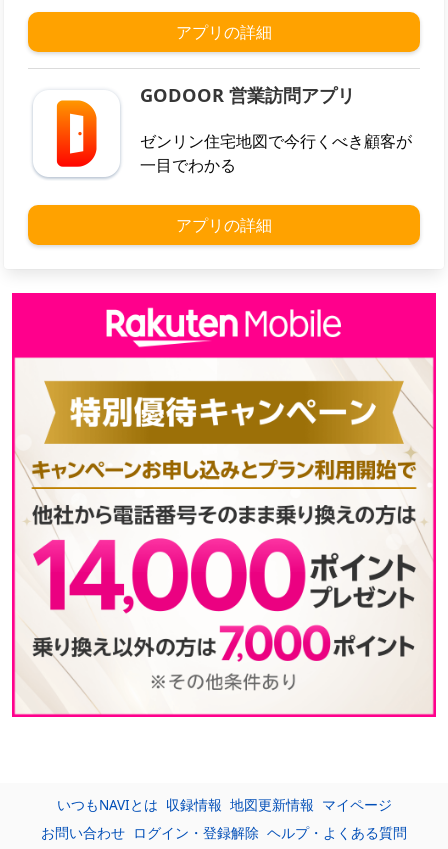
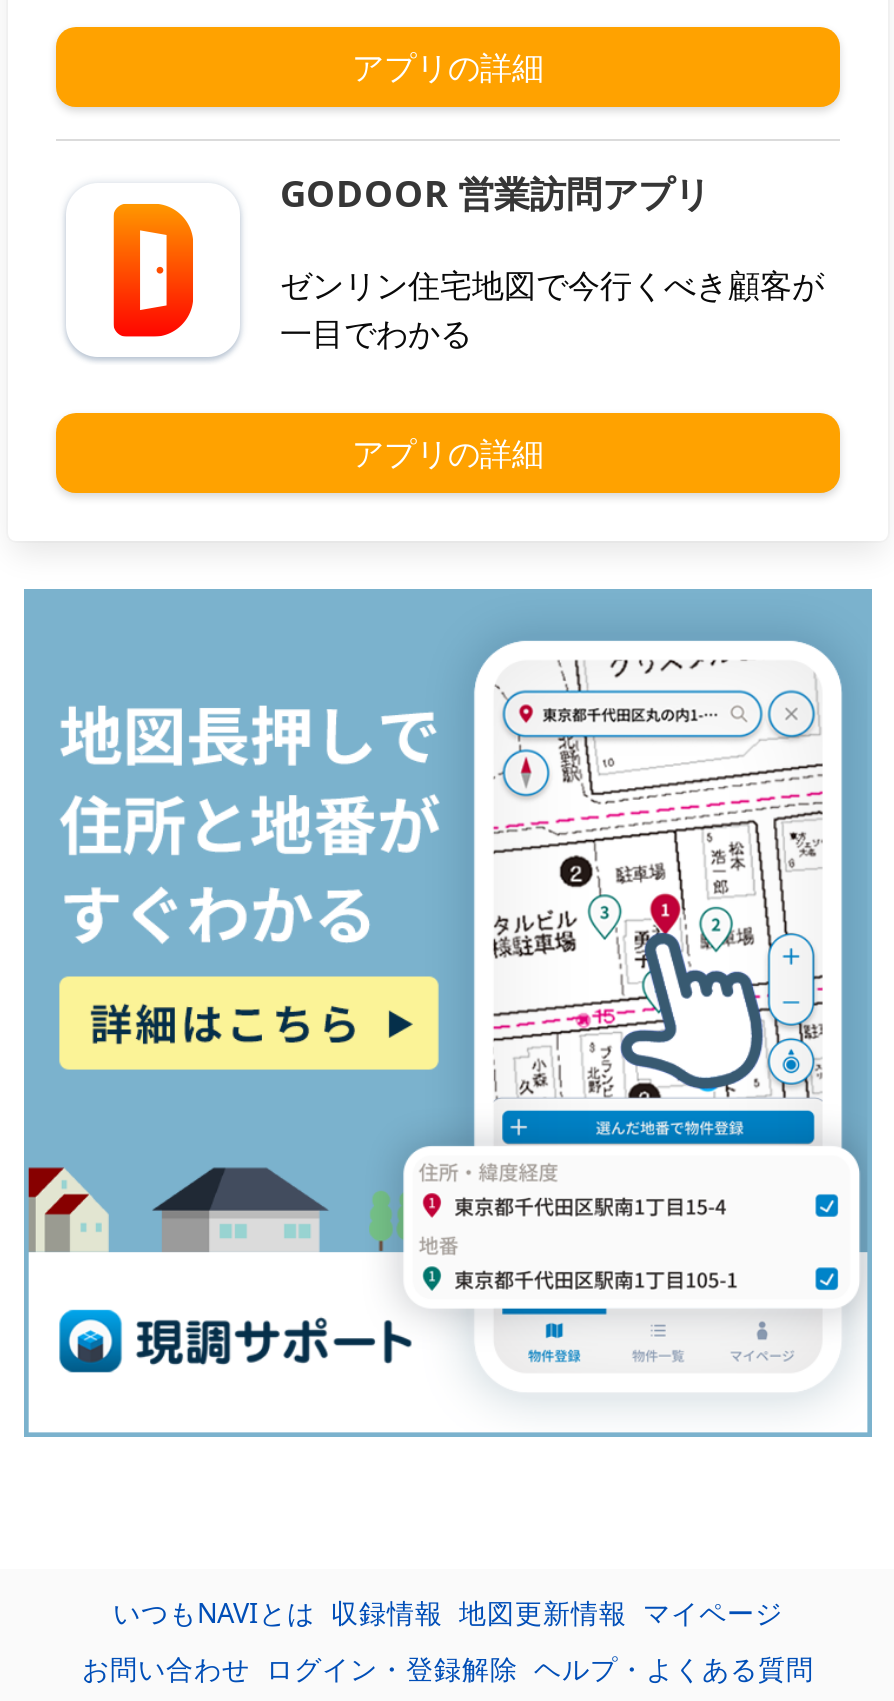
[11,292,437,718] [image] -> [22,587,874,1439] [image]

